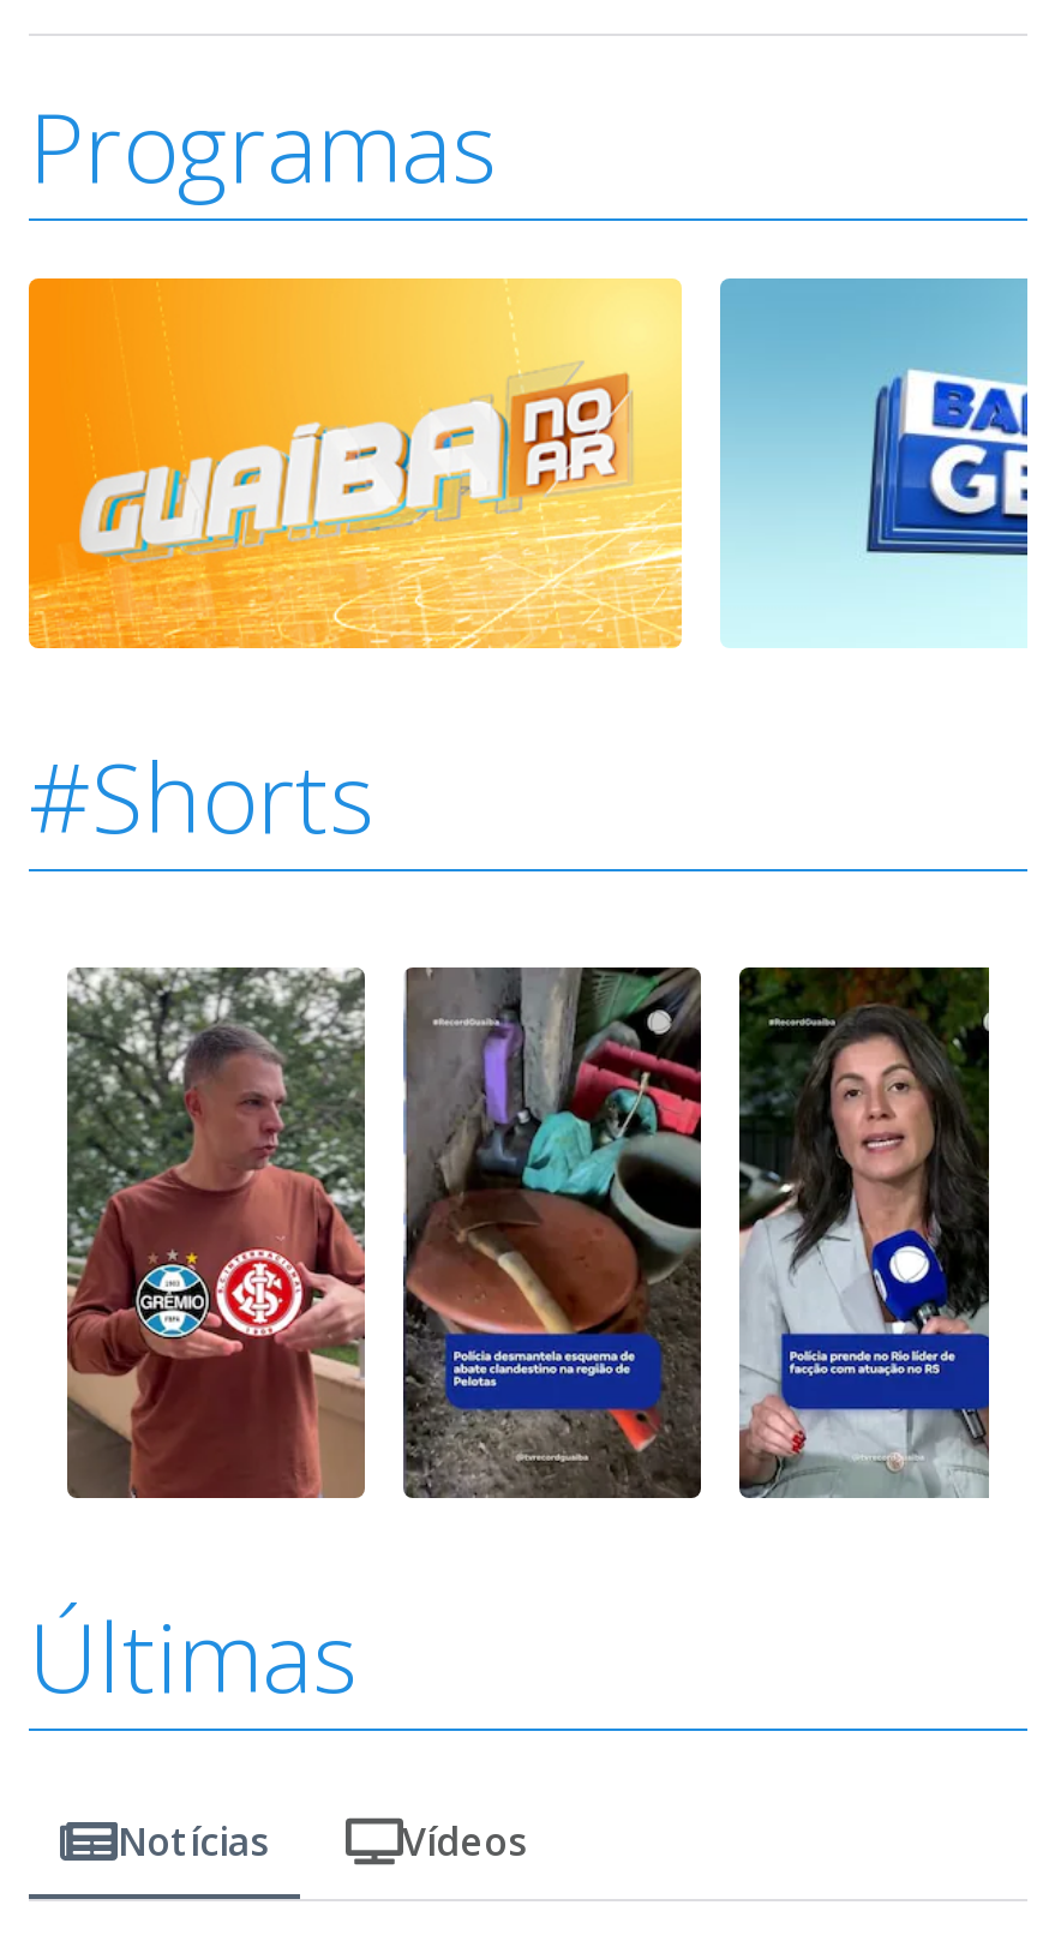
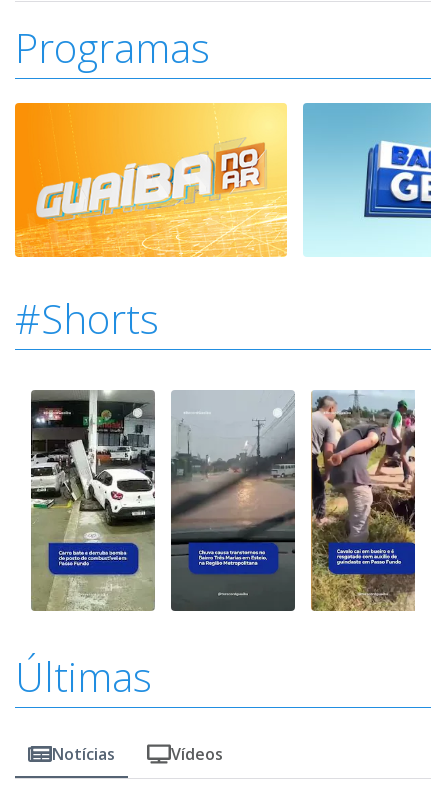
[65,965,367,1500] [image] -> [30,389,156,611] [image]
[403,965,703,1498] [image] -> [170,390,296,610] [image]
[737,965,991,1498] [image] -> [310,390,416,612] [image]

